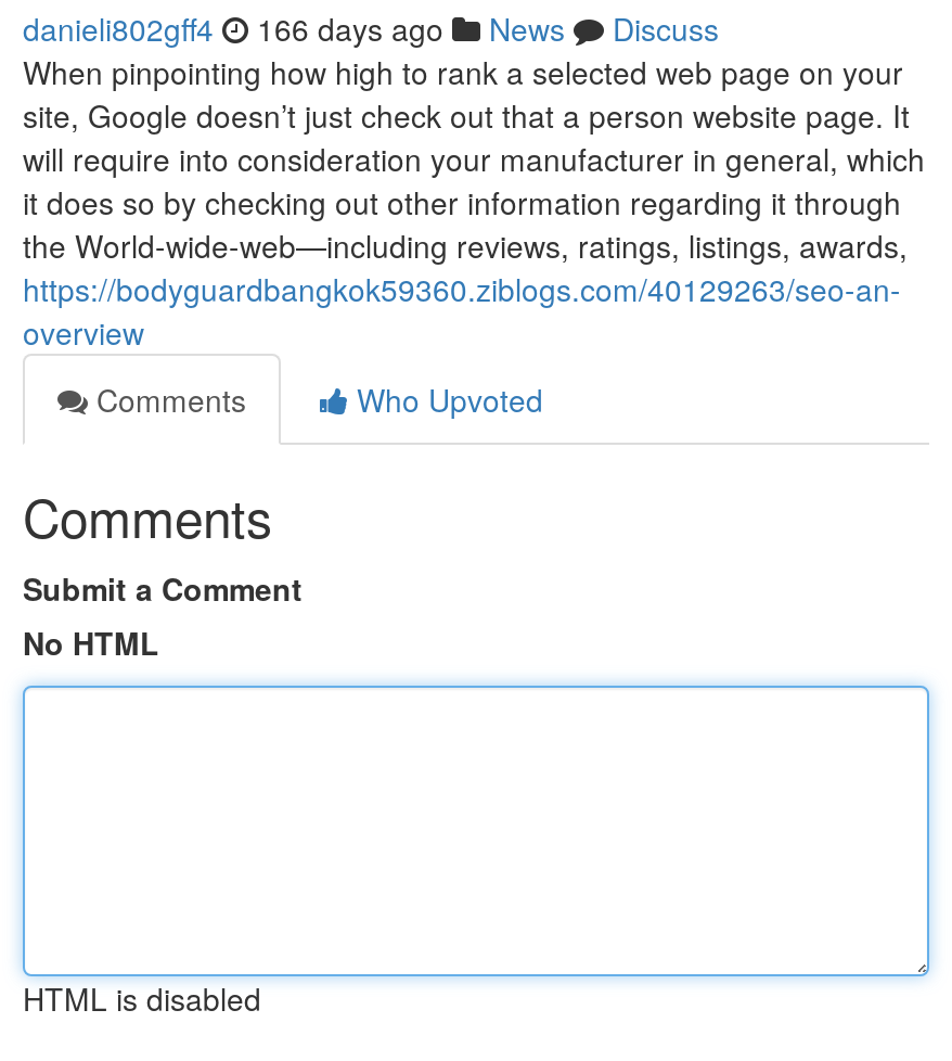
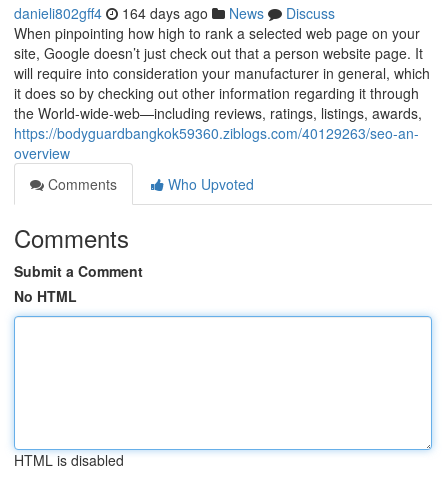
[23,7,719,50] danieli802gff4 166 days ago News Discuss -> [14,3,335,23] danieli802gff4 164 days ago News Discuss

